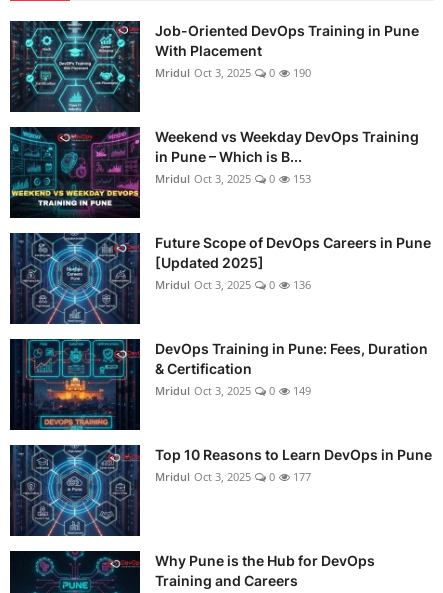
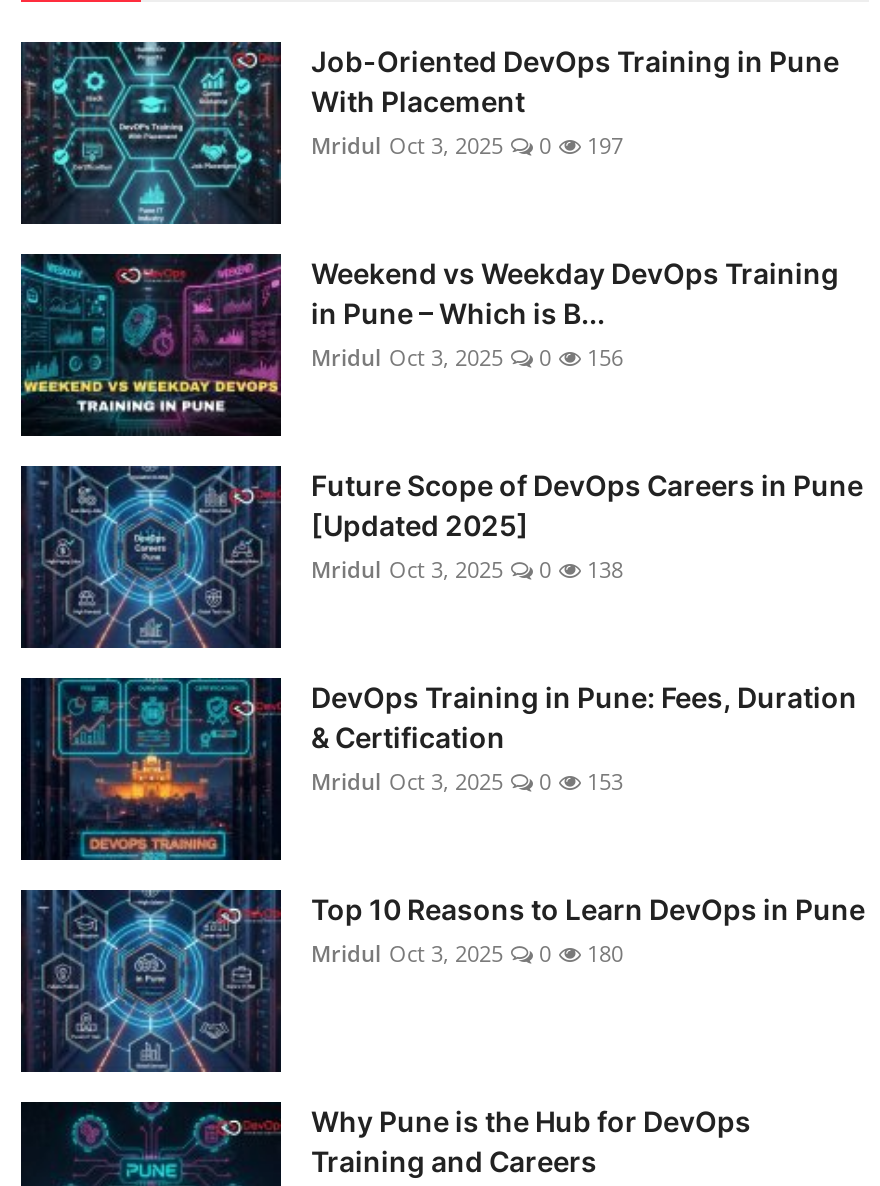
[155,65,311,80] Mridul Oct 3, 2025 0 190 -> [311,131,623,161] Mridul Oct 3, 2025 0 197
[155,171,311,186] Mridul Oct 3, 2025 0 153 -> [311,343,623,373] Mridul Oct 3, 2025 0 156
[155,277,311,292] Mridul Oct 3, 2025 0 136 -> [311,555,623,585] Mridul Oct 3, 2025 0 138
[155,383,311,398] Mridul Oct 3, 2025 0 149 -> [311,767,623,797] Mridul Oct 3, 2025 0 153
[155,469,311,484] Mridul Oct 3, 2025 0 177 -> [311,939,623,969] Mridul Oct 3, 2025 0 180

